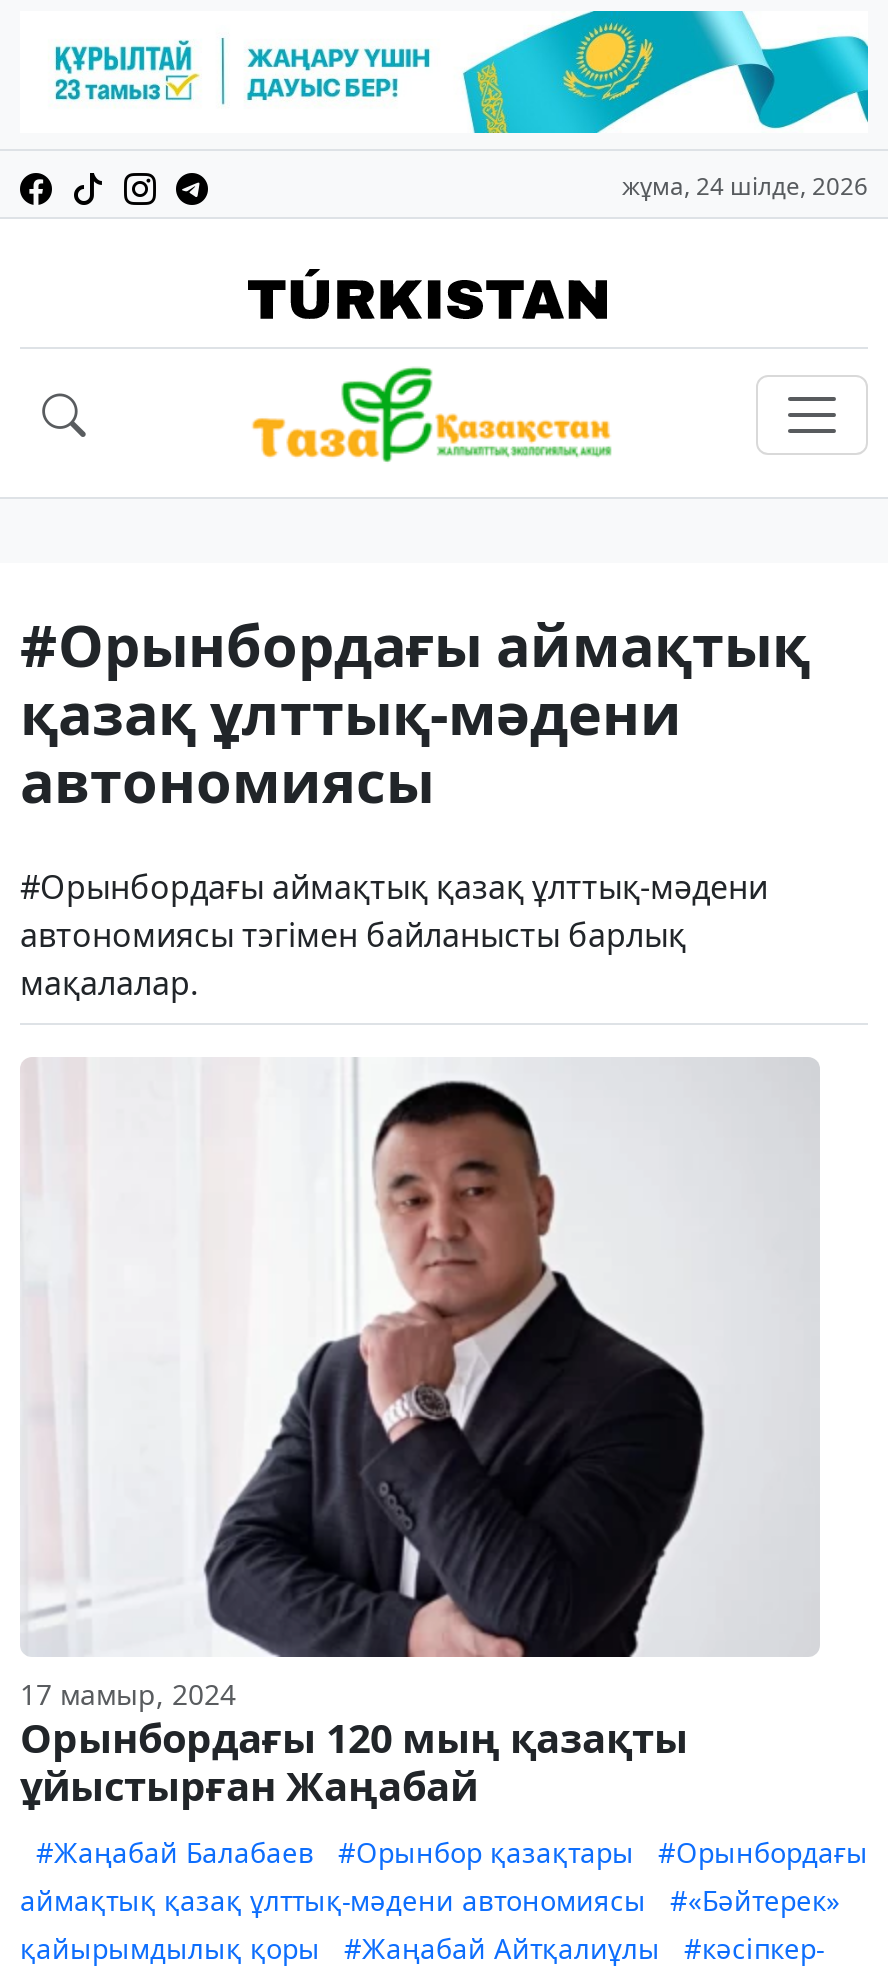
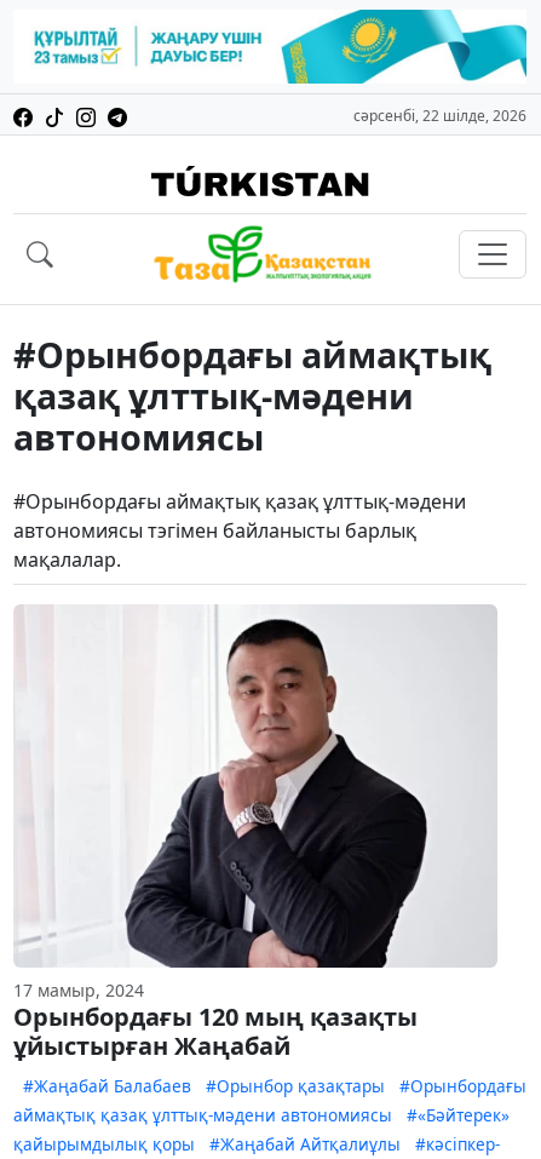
[622,169,868,203] жұма, 24 шілде, 2026 -> [353,106,526,126] сәрсенбі, 22 шілде, 2026

